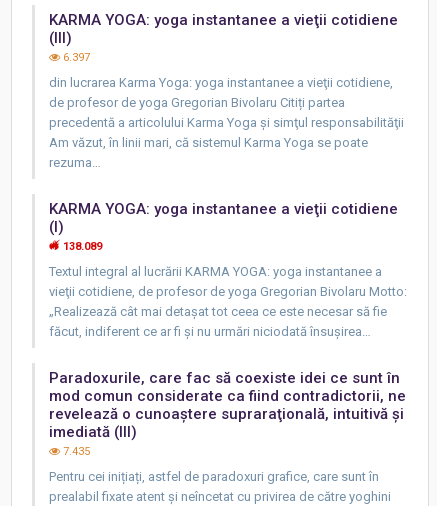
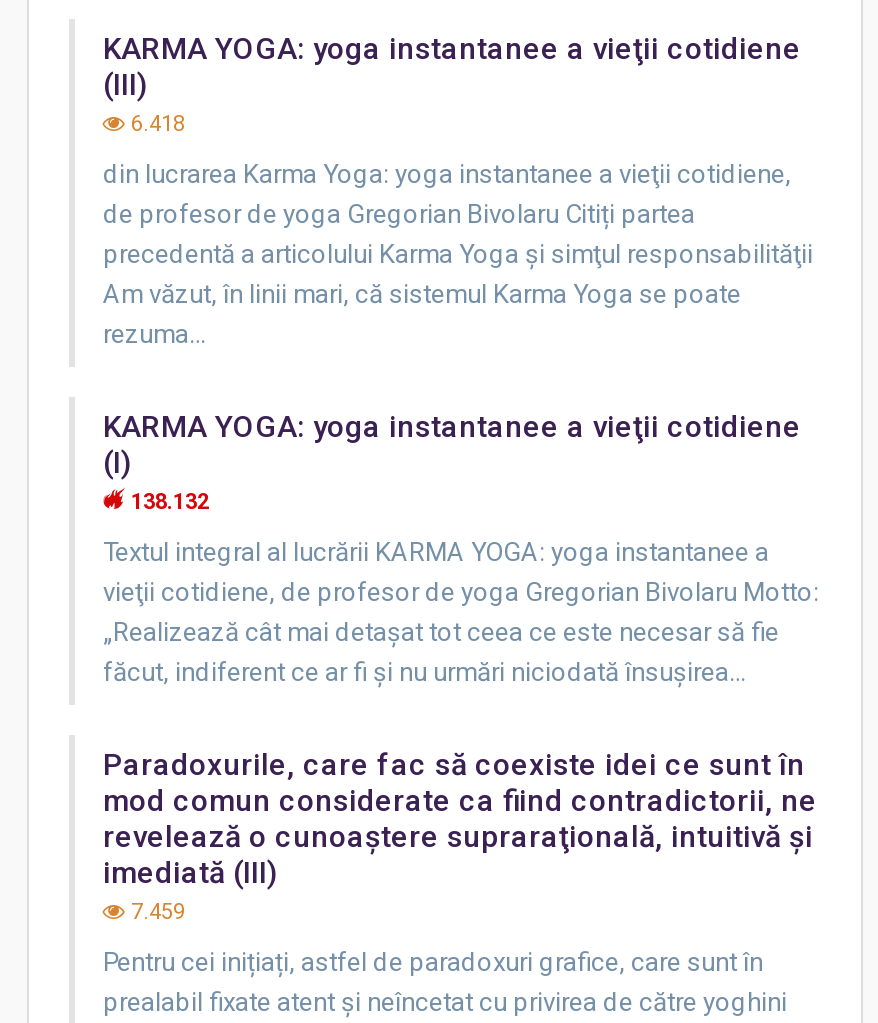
[63,51,90,64] 6.397 -> [131,112,185,138] 6.418
[63,240,102,253] 138.089 -> [131,490,209,516] 138.132
[63,445,90,458] 7.435 -> [131,900,185,926] 7.459

